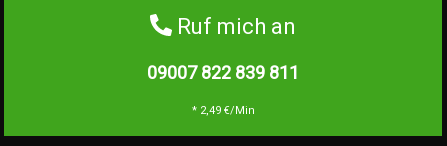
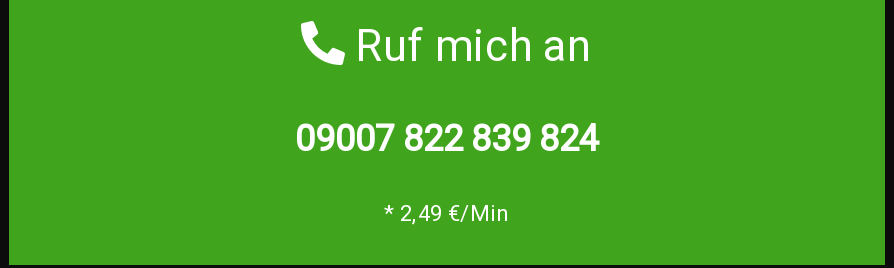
[147,61,299,82] 09007 822 839 811 -> [295,116,599,158] 09007 822 839 824

